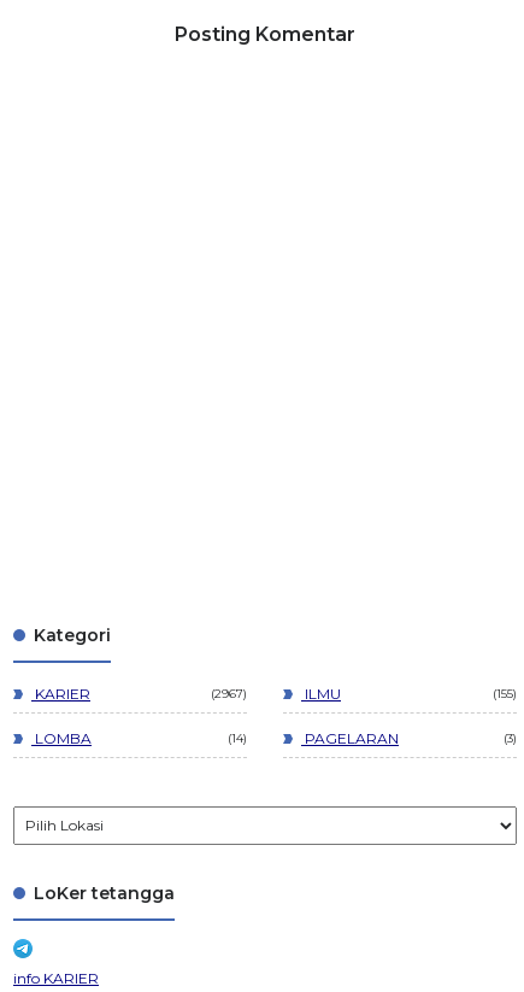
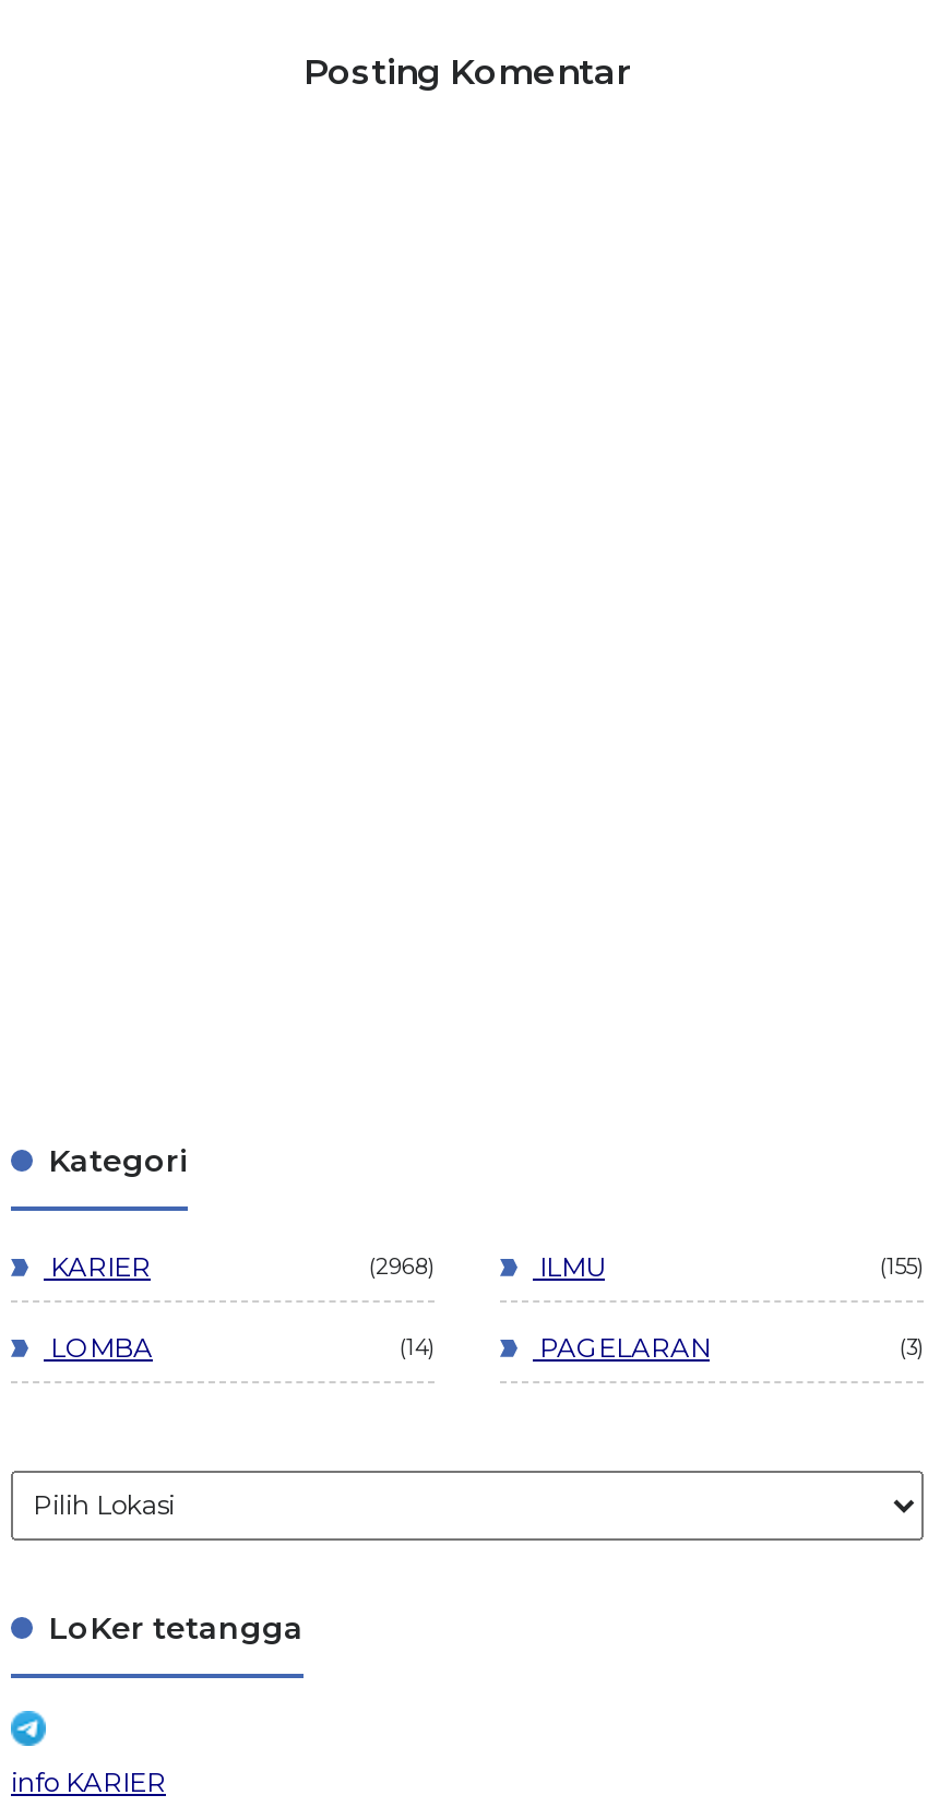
[214,686,243,701] 2967 -> [376,1252,428,1281] 2968

